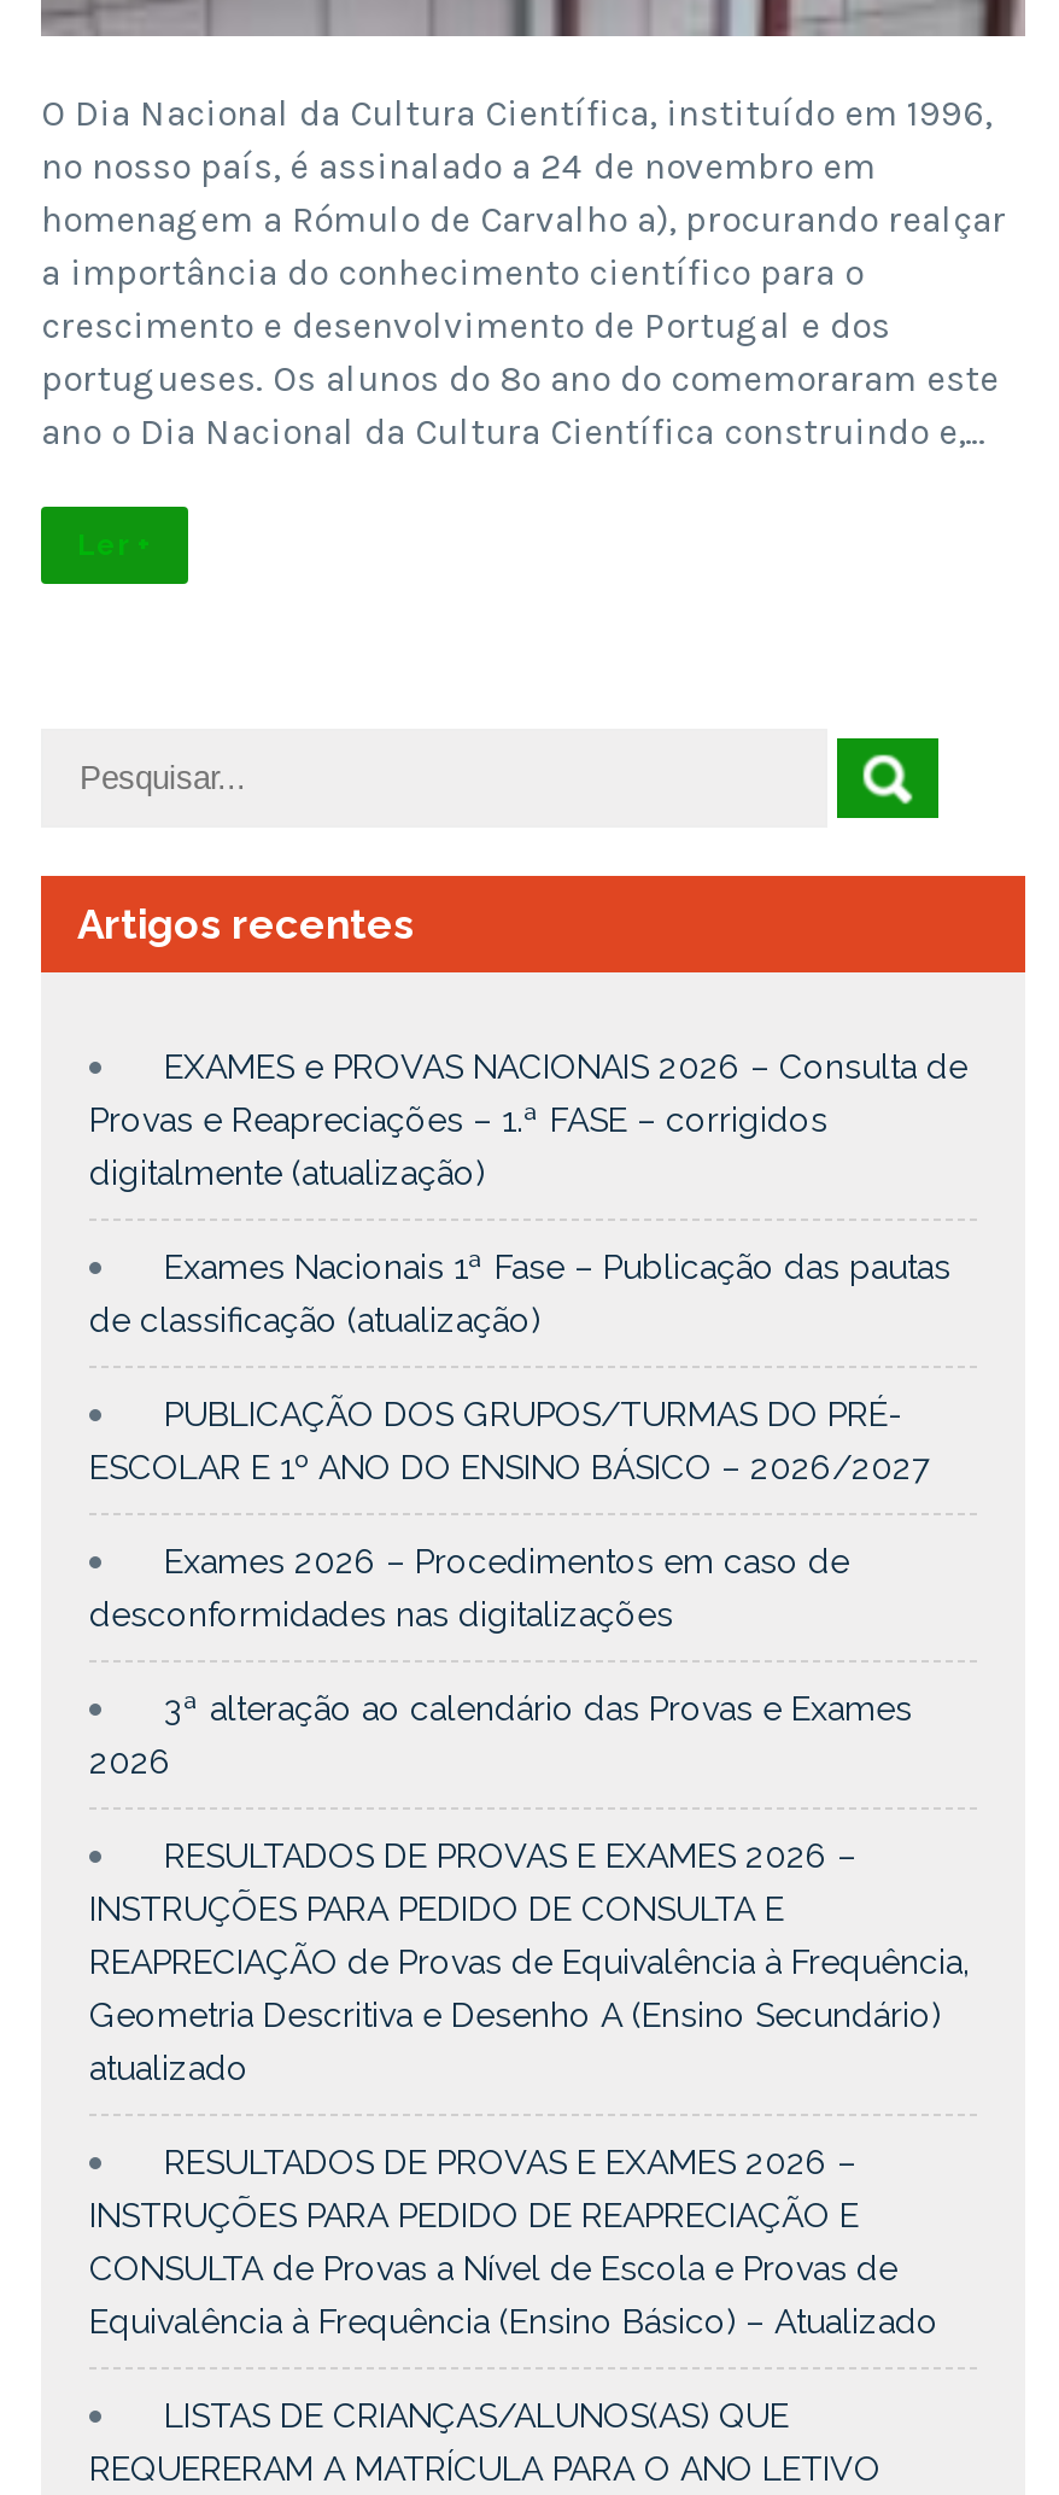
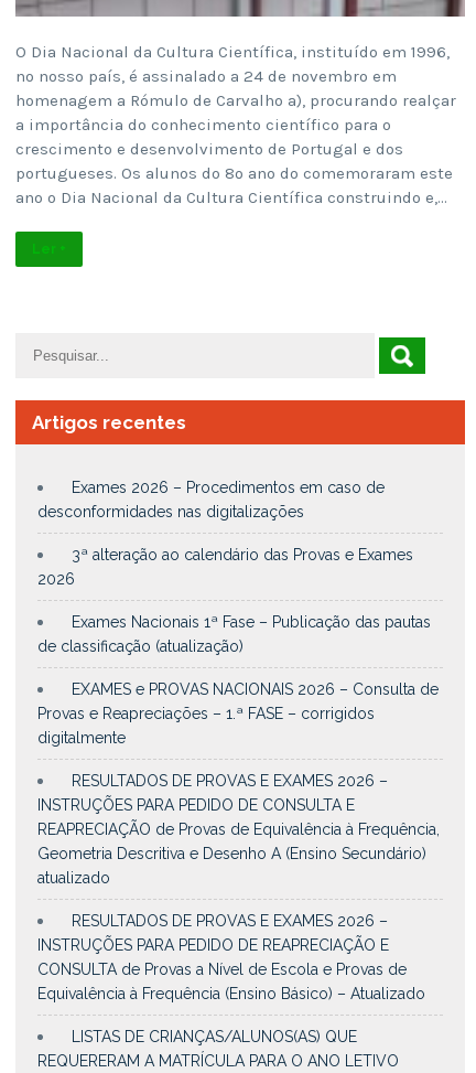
moved [89,1046,967,1338] -> [37,613,439,722]: Exames Nacionais 1ª Fase – Publicação das pautas | de classificação (atualização) | EXAMES e PROVAS NACIONAIS 2026 – Consulta de | Provas e Reapreciações – 1.ª FASE – corrigidos
[89,1152,929,1485] digitalmente (atualização) | PUBLICAÇÃO DOS GRUPOS/TURMAS DO PRÉ- | ESCOLAR E 1º ANO DO ENSINO BÁSICO – 2026/2027 -> none
moved [89,1541,912,1780] -> [37,478,413,587]: Exames 2026 – Procedimentos em caso de | desconformidades nas digitalizações | 3ª alteração ao calendário das Provas e Exames | 2026
none -> [37,728,126,746] digitalmente

